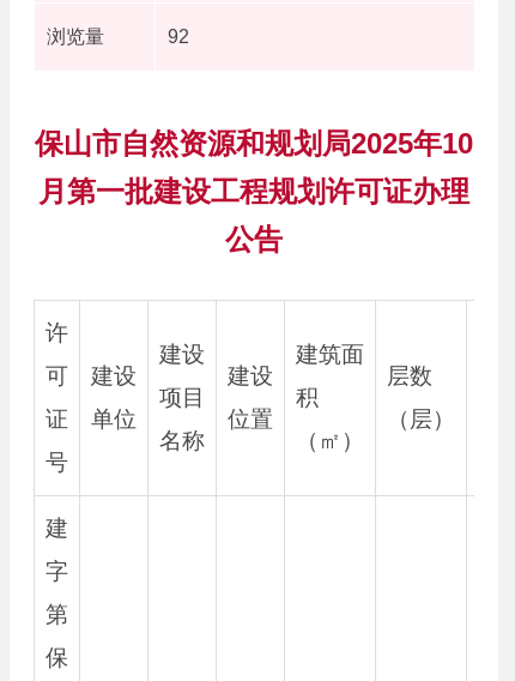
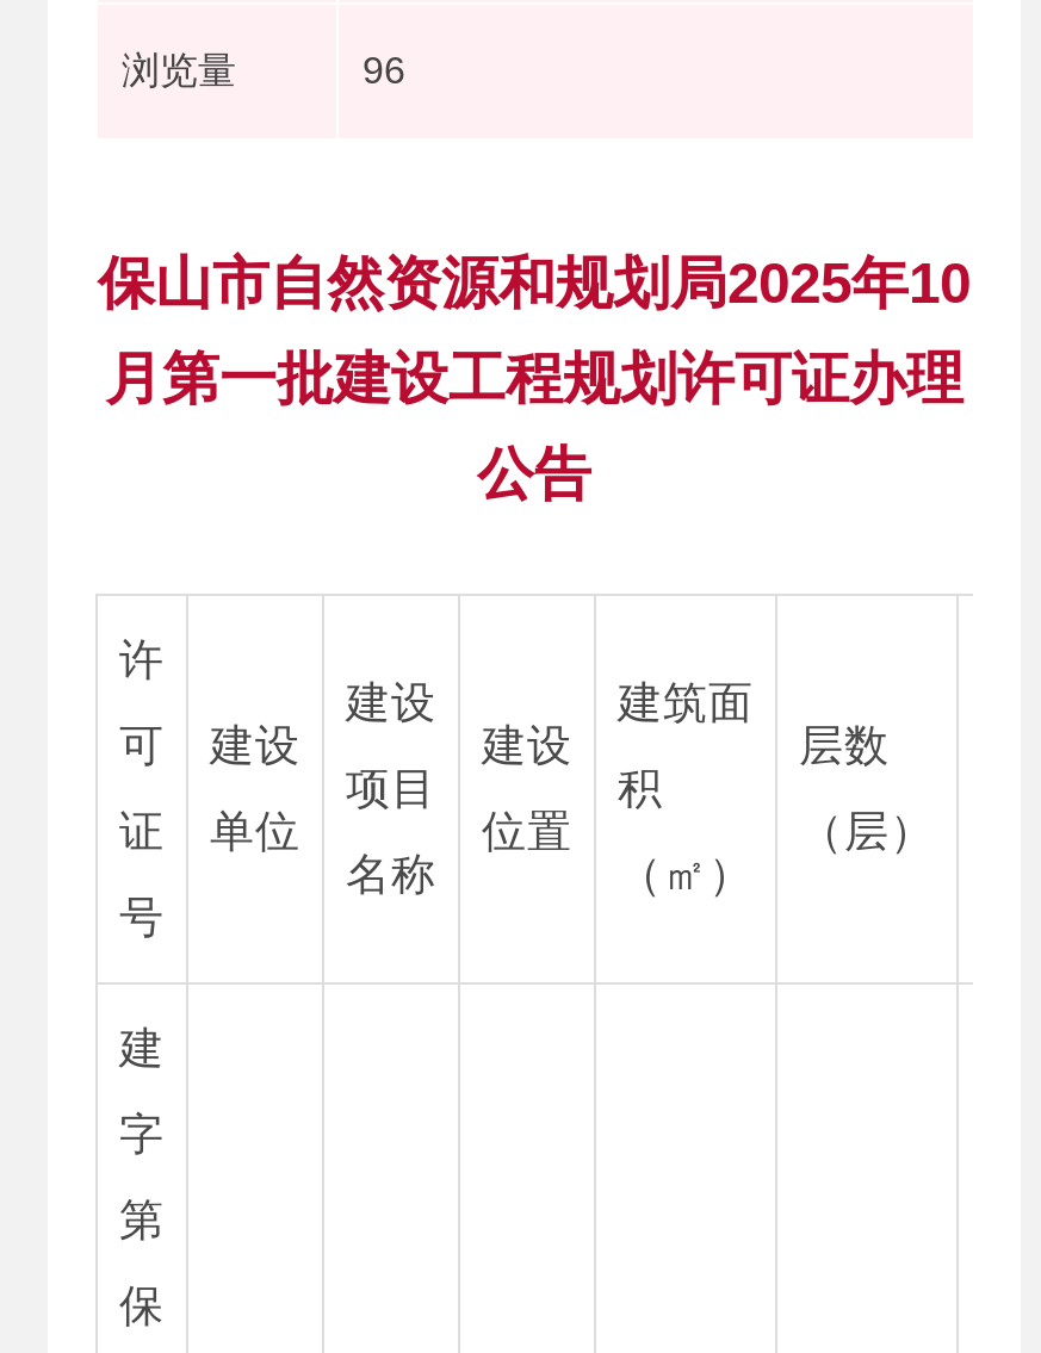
[168,26,189,47] 92 -> [363,50,405,91] 96

